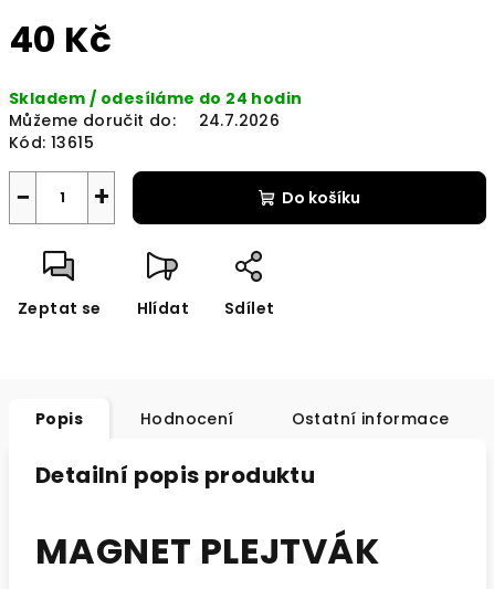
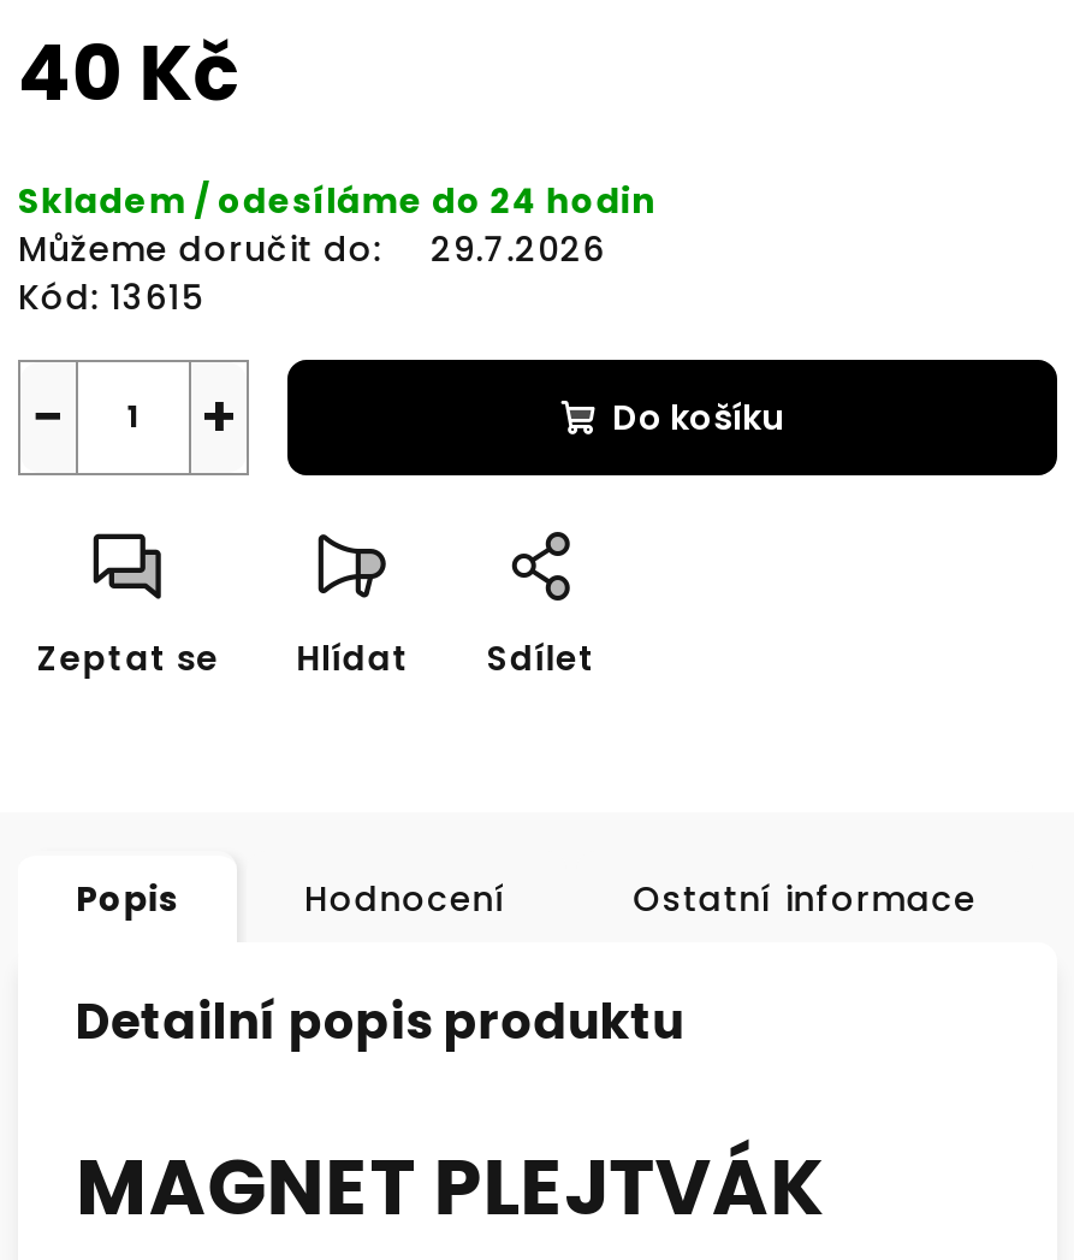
[9,109,280,132] Můžeme doručit do: 24.7.2026 -> [18,225,605,273] Můžeme doručit do: 29.7.2026

